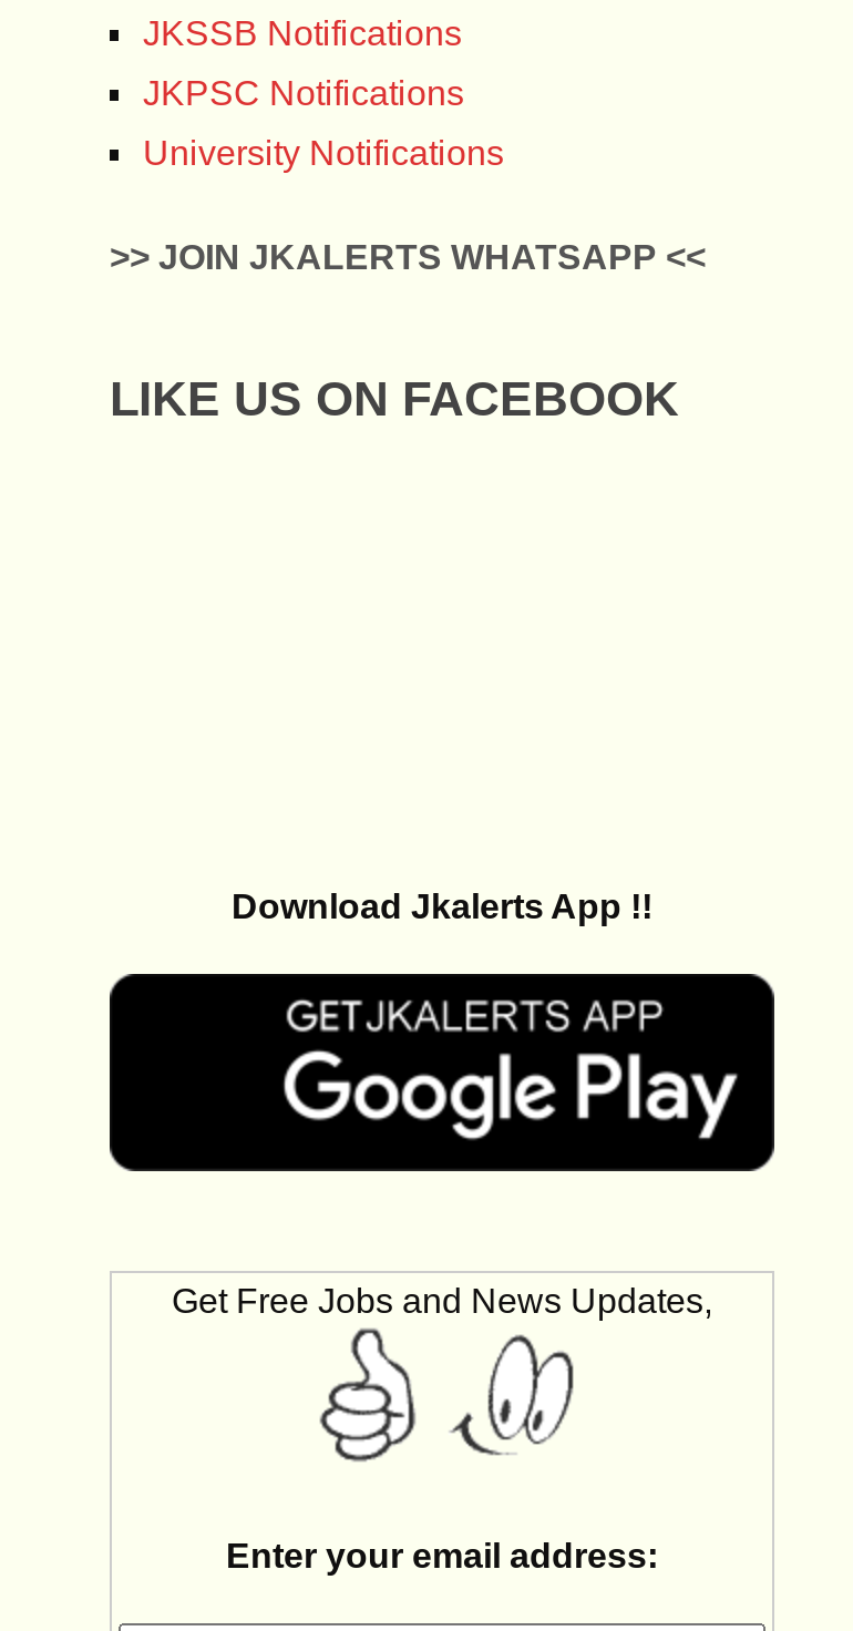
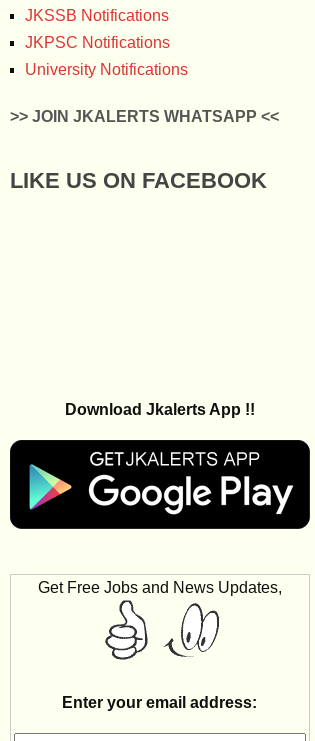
none -> [28,464,72,510] [image]

